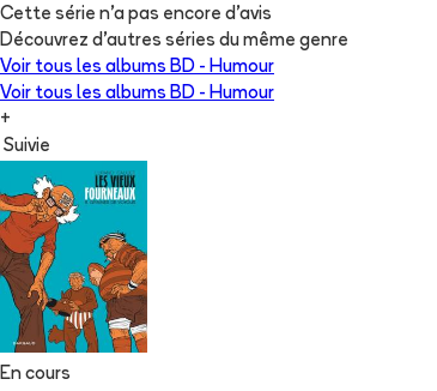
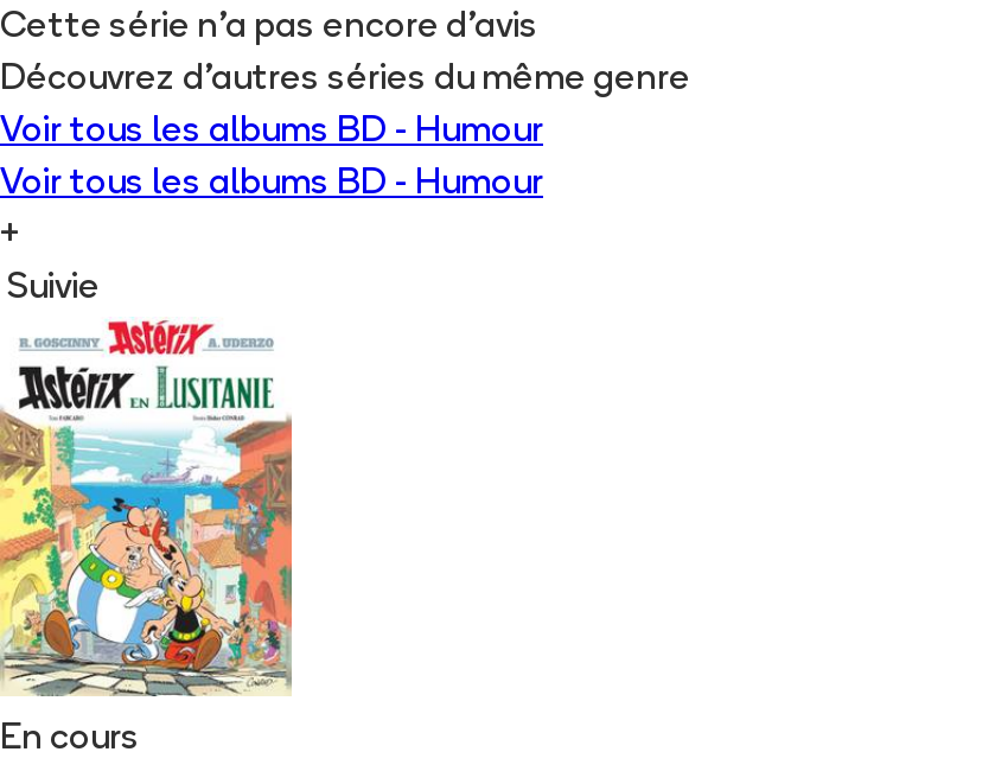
[4,160,148,354] [image] -> [7,317,294,699] [image]

